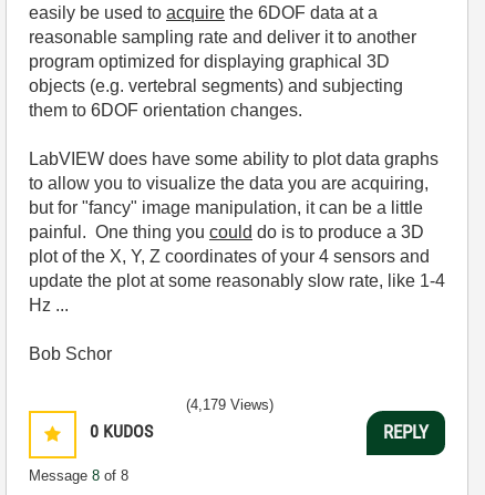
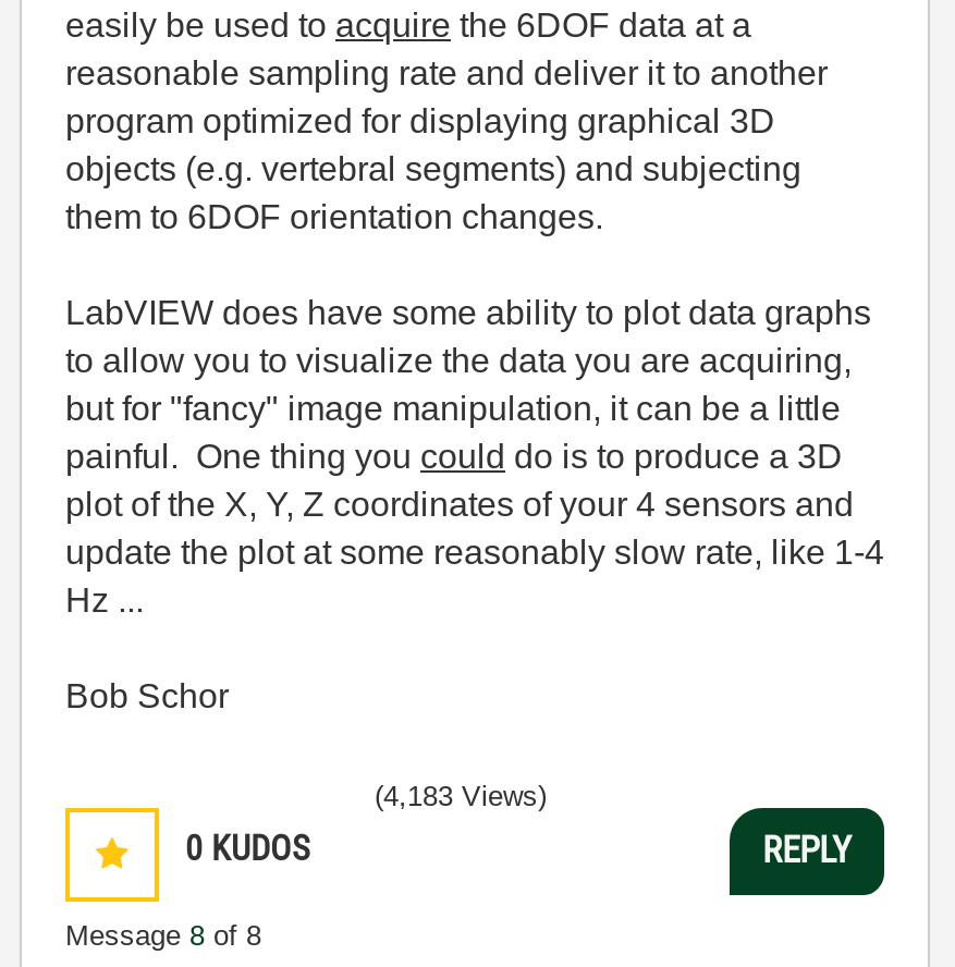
[186,396,274,412] (4,179 Views) -> [375,779,547,811] (4,183 Views)

